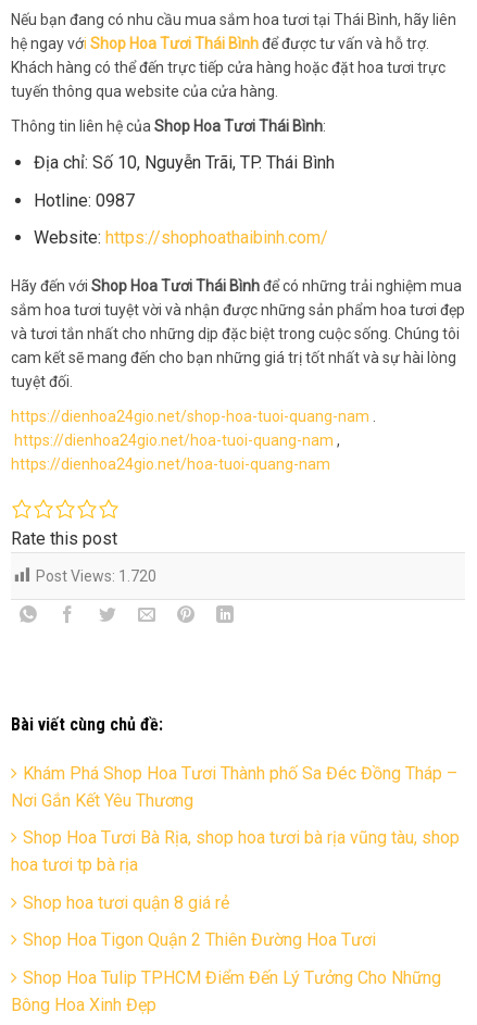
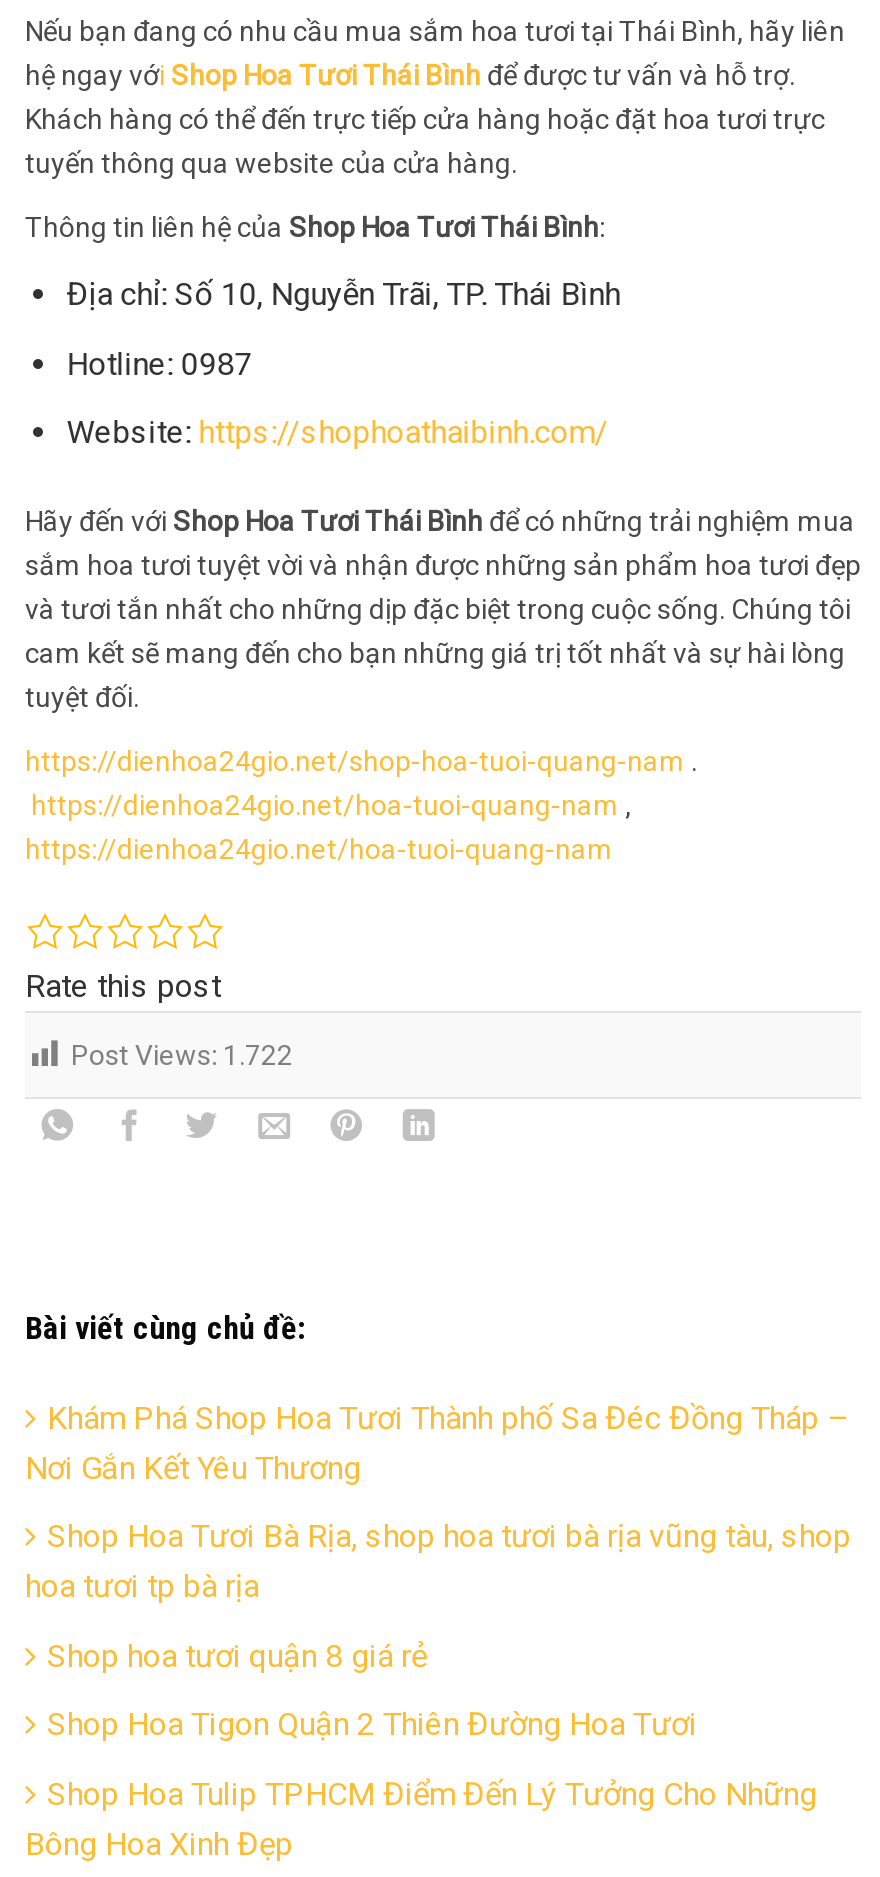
[36,568,156,585] Post Views: 1.720 -> [71,1039,293,1071] Post Views: 1.722

